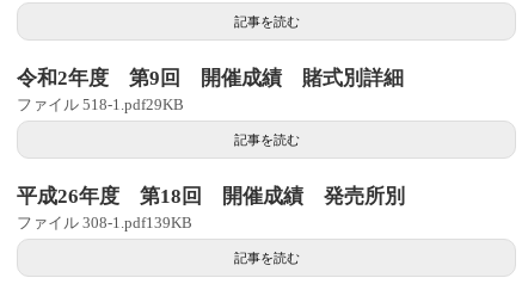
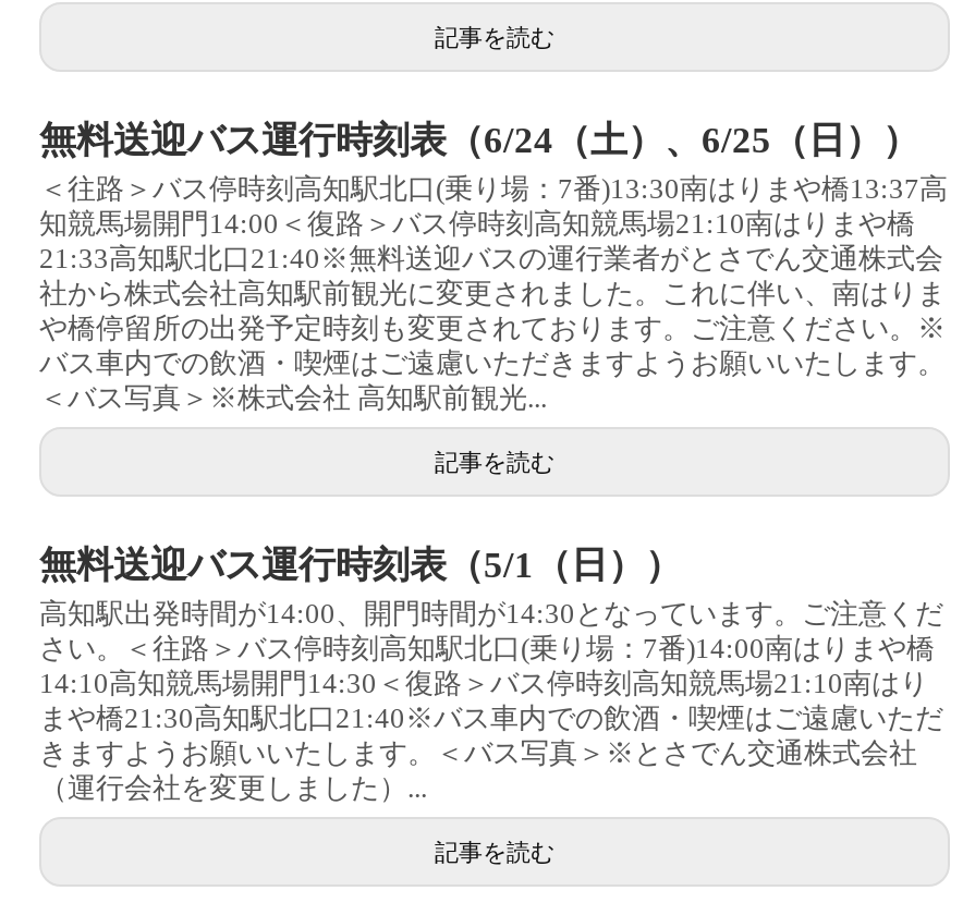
[17,67,404,113] 令和2年度 第9回 開催成績 賭式別詳細 | ファイル 518-1.pdf29KB -> [39,119,948,413] 無料送迎バス運行時刻表（6/24（土）、6/25（日）） | ＜往路＞バス停時刻高知駅北口(乗り場：7番)13:30南はりまや橋13:37高 | 知競馬場開門14:00＜復路＞バス停時刻高知競馬場21:10南はりまや橋 | 21:33高知駅北口21:40※無料送迎バスの運行業者がとさでん交通株式会 | 社から株式会社高知駅前観光に変更されました。これに伴い、南はりま | や橋停留所の出発予定時刻も変更されております。ご注意ください。※ | バス車内での飲酒・喫煙はご遠慮いただきますようお願いいたします。 | ＜バス写真＞※株式会社 高知駅前観光...
[17,185,405,231] 平成26年度 第18回 開催成績 発売所別 | ファイル 308-1.pdf139KB -> [39,544,943,803] 無料送迎バス運行時刻表（5/1（日）） | 高知駅出発時間が14:00、開門時間が14:30となっています。ご注意くだ | さい。＜往路＞バス停時刻高知駅北口(乗り場：7番)14:00南はりまや橋 | 14:10高知競馬場開門14:30＜復路＞バス停時刻高知競馬場21:10南はり | まや橋21:30高知駅北口21:40※バス車内での飲酒・喫煙はご遠慮いただ | きますようお願いいたします。＜バス写真＞※とさでん交通株式会社 | （運行会社を変更しました）...

